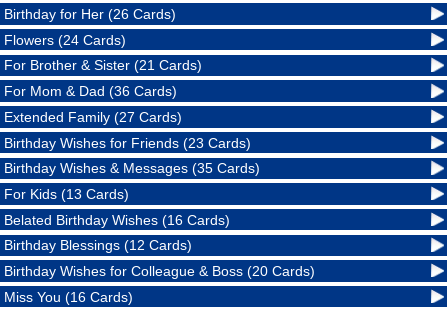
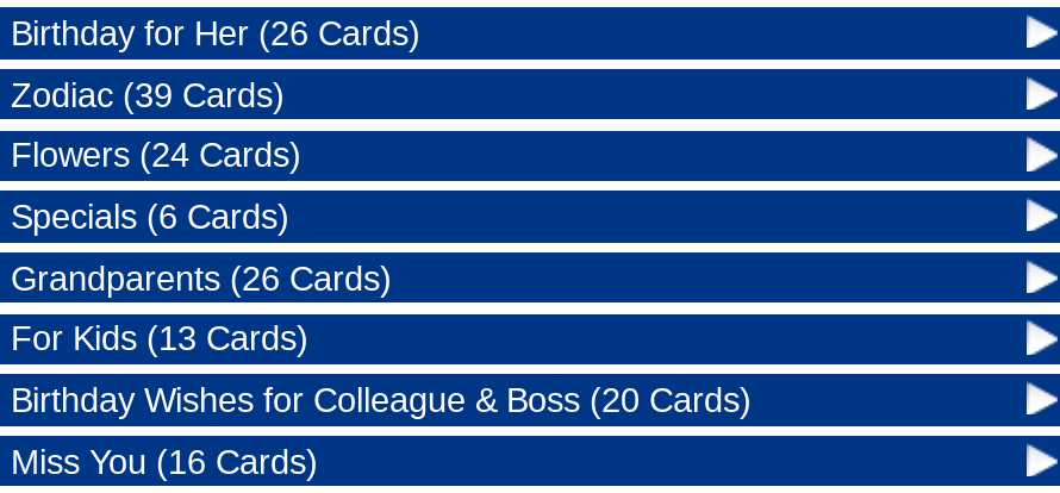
none -> [11,76,285,114] Zodiac (39 Cards)
moved [4,32,126,48] -> [11,137,301,175]: Flowers (24 Cards)
[4,57,260,176] For Brother & Sister (21 Cards) | For Mom & Dad (36 Cards) | Extended Family (27 Cards) | Birthday Wishes for Friends (23 Cards) | Birthday Wishes & Messages (35 Cards) -> [11,198,392,297] Specials (6 Cards) | Grandparents (26 Cards)
[4,212,230,253] Belated Birthday Wishes (16 Cards) | Birthday Blessings (12 Cards) -> none

